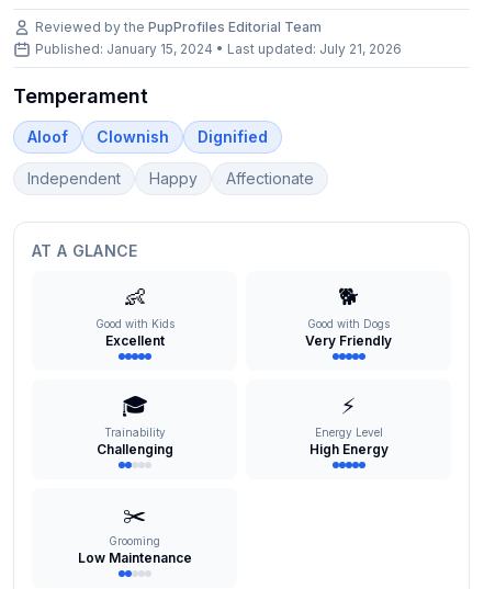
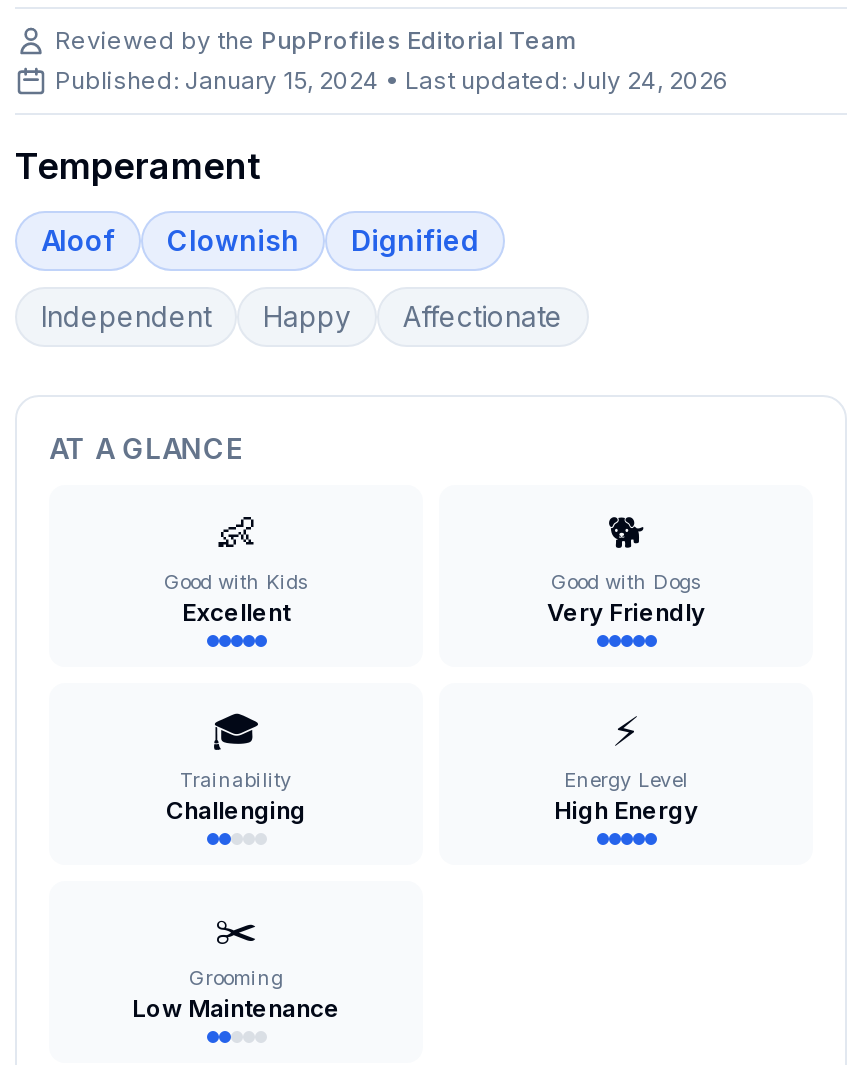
[35,41,402,57] Published: January 15, 2024 • Last updated: July 21, 2026 -> [55,65,729,95] Published: January 15, 2024 • Last updated: July 24, 2026

